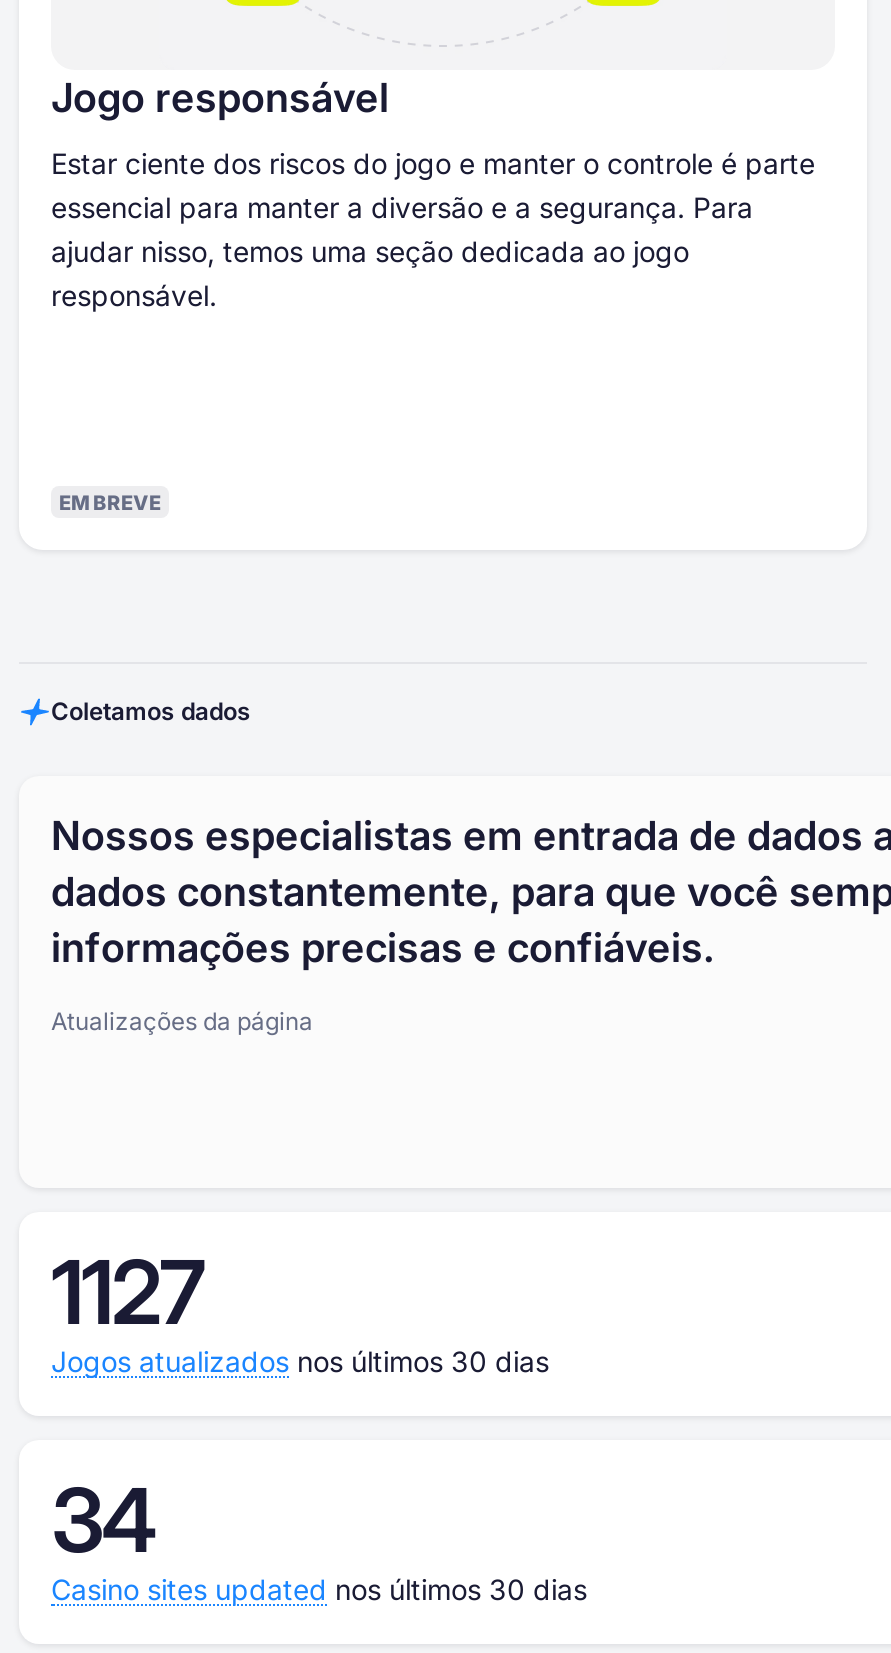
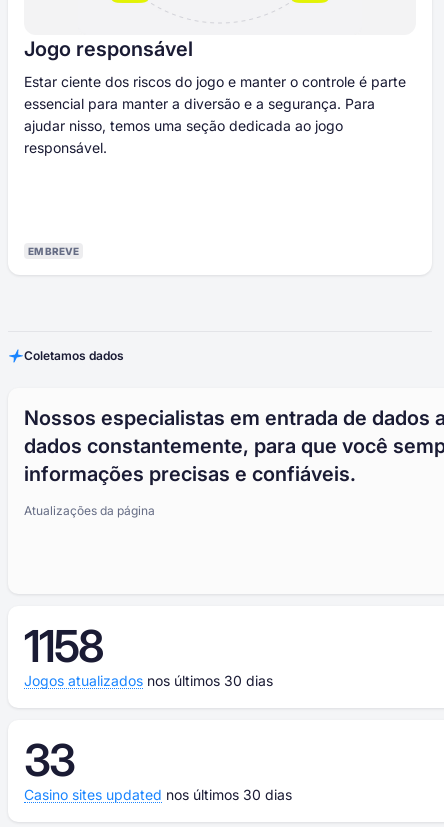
[51,1238,203,1346] 1127 -> [24,619,103,673] 1158
[51,1466,153,1574] 34 -> [24,733,74,787] 33

